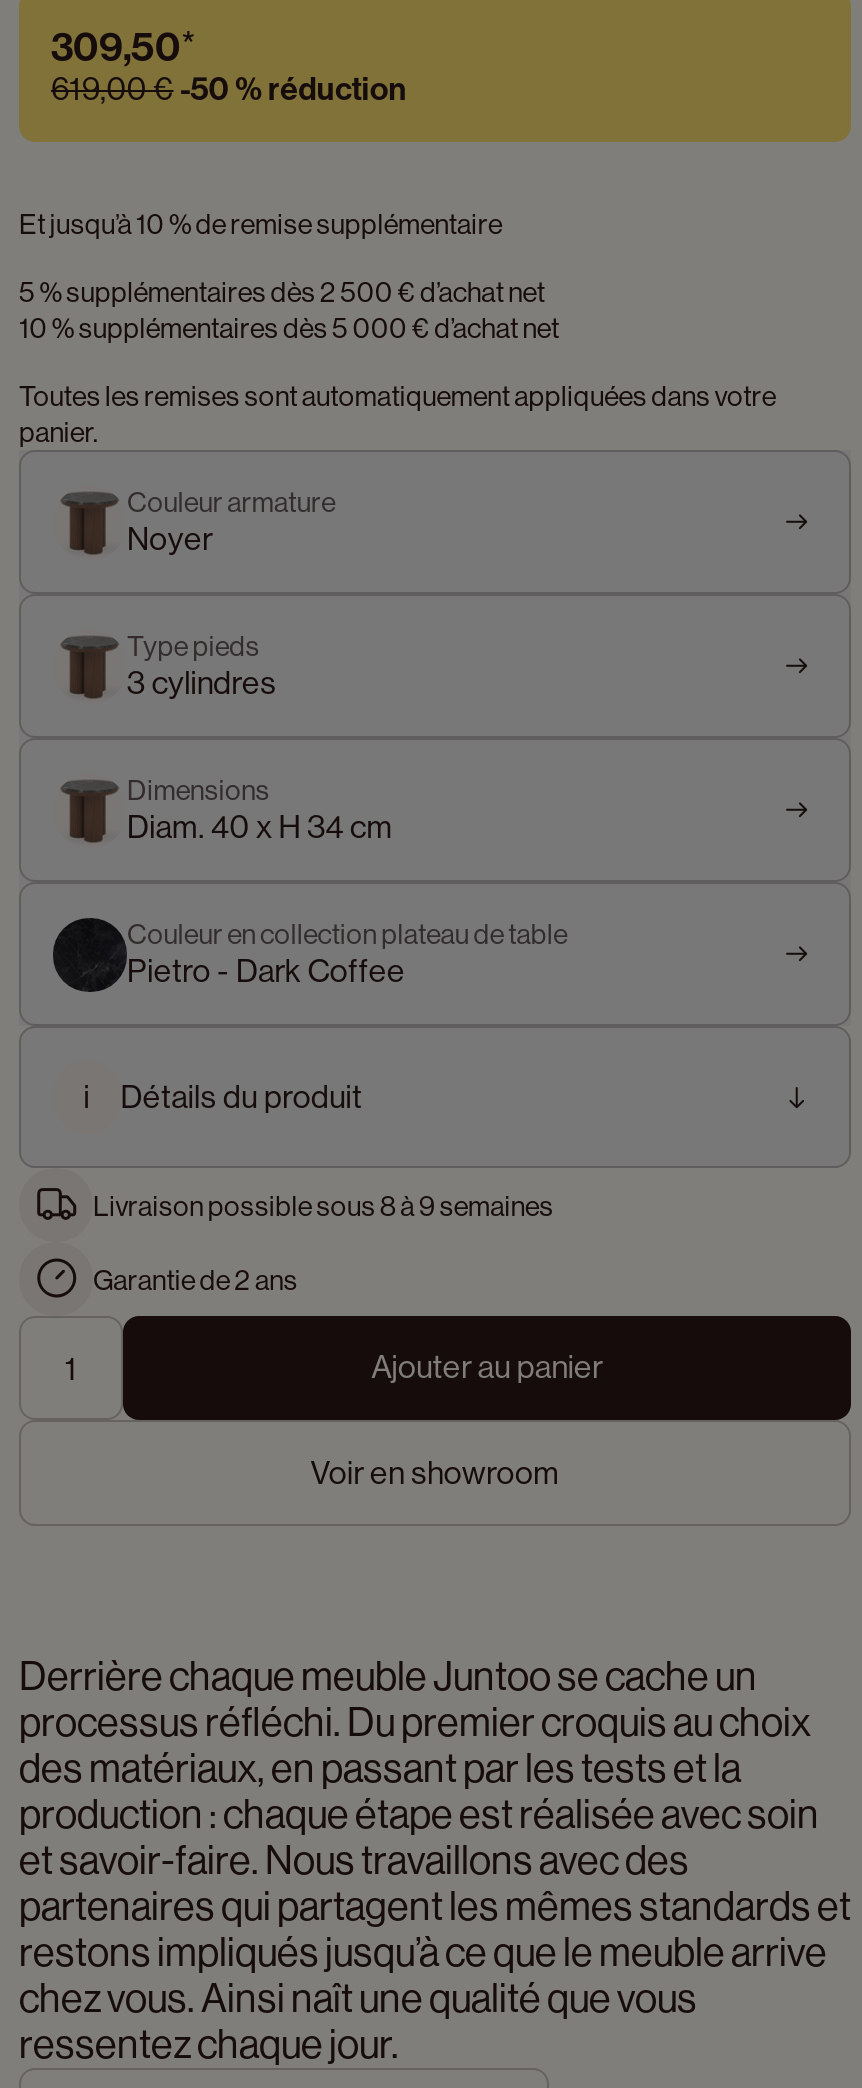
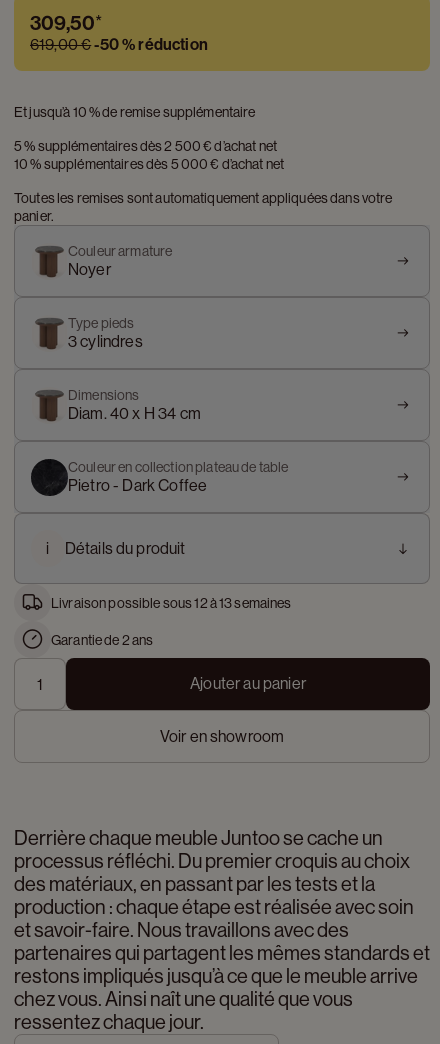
[93,1189,554,1221] Livraison possible sous 8 à 9 semaines -> [51,594,292,610] Livraison possible sous 12 à 13 semaines

